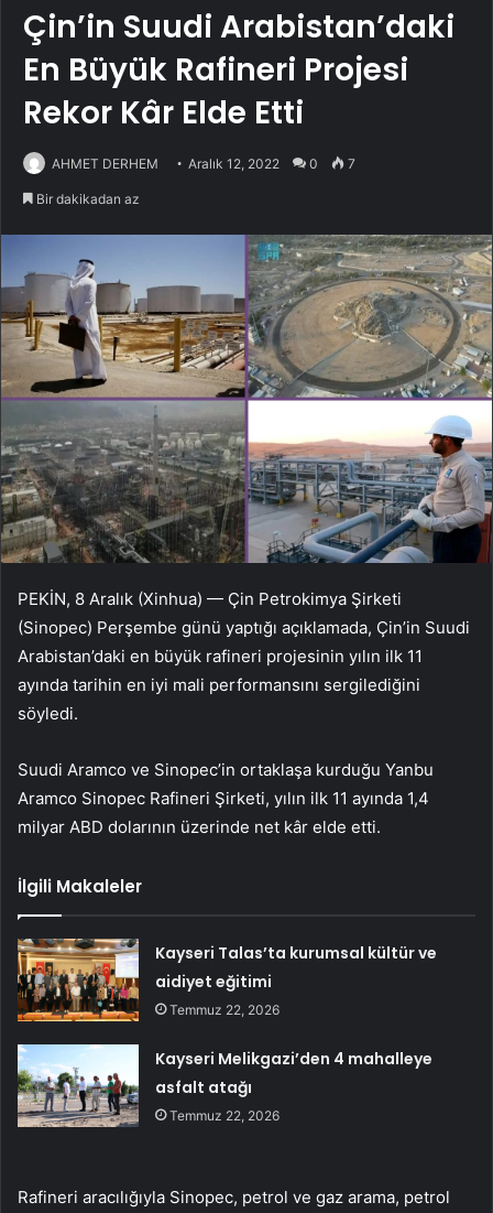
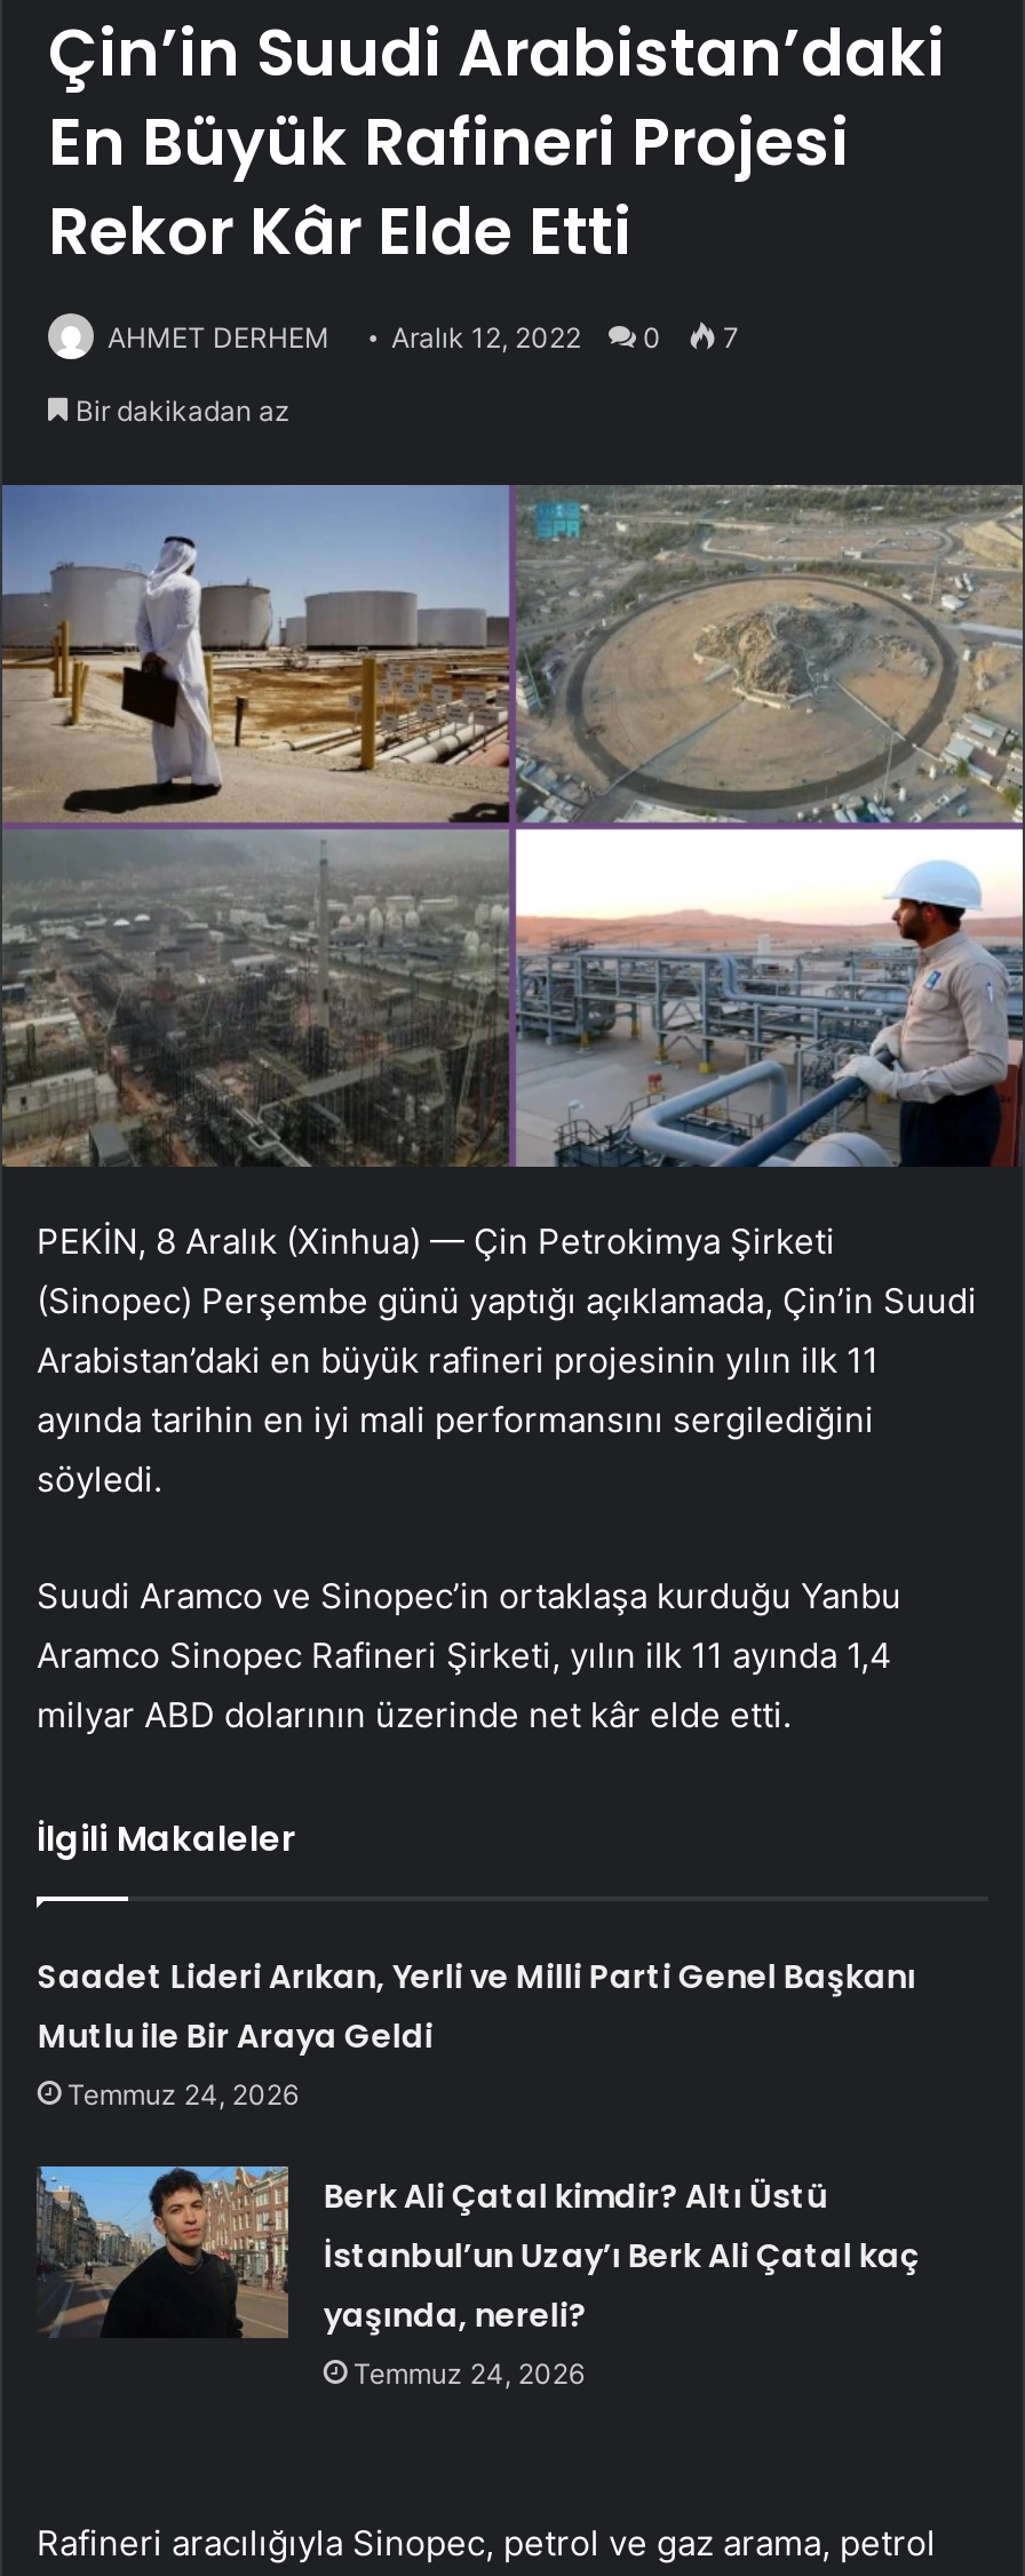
[155,942,437,1018] Kayseri Talas’ta kurumsal kültür ve | aidiyet eğitimi | Temmuz 22, 2026 -> [37,1953,916,2111] Saadet Lideri Arıkan, Yerli ve Milli Parti Genel Başkanı | Mutlu ile Bir Araya Geldi | Temmuz 24, 2026
[17,1043,433,1128] [image] | Kayseri Melikgazi’den 4 mahalleye | asfalt atağı | Temmuz 22, 2026 -> [37,2164,920,2390] [image] | Berk Ali Çatal kimdir? Altı Üstü | İstanbul’un Uzay’ı Berk Ali Çatal kaç | yaşında, nereli? | Temmuz 24, 2026

